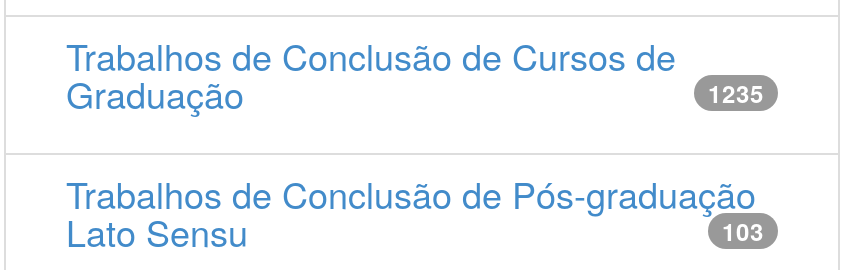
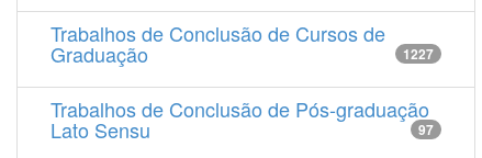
[708,75,764,111] 1235 -> [403,44,434,63] 1227
[722,213,764,249] 103 -> [418,119,434,139] 97

